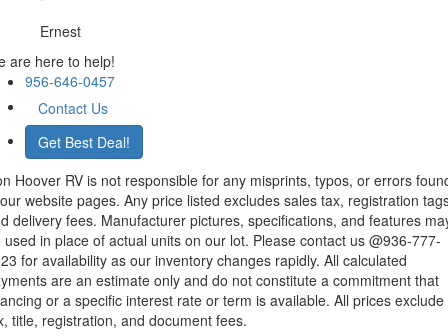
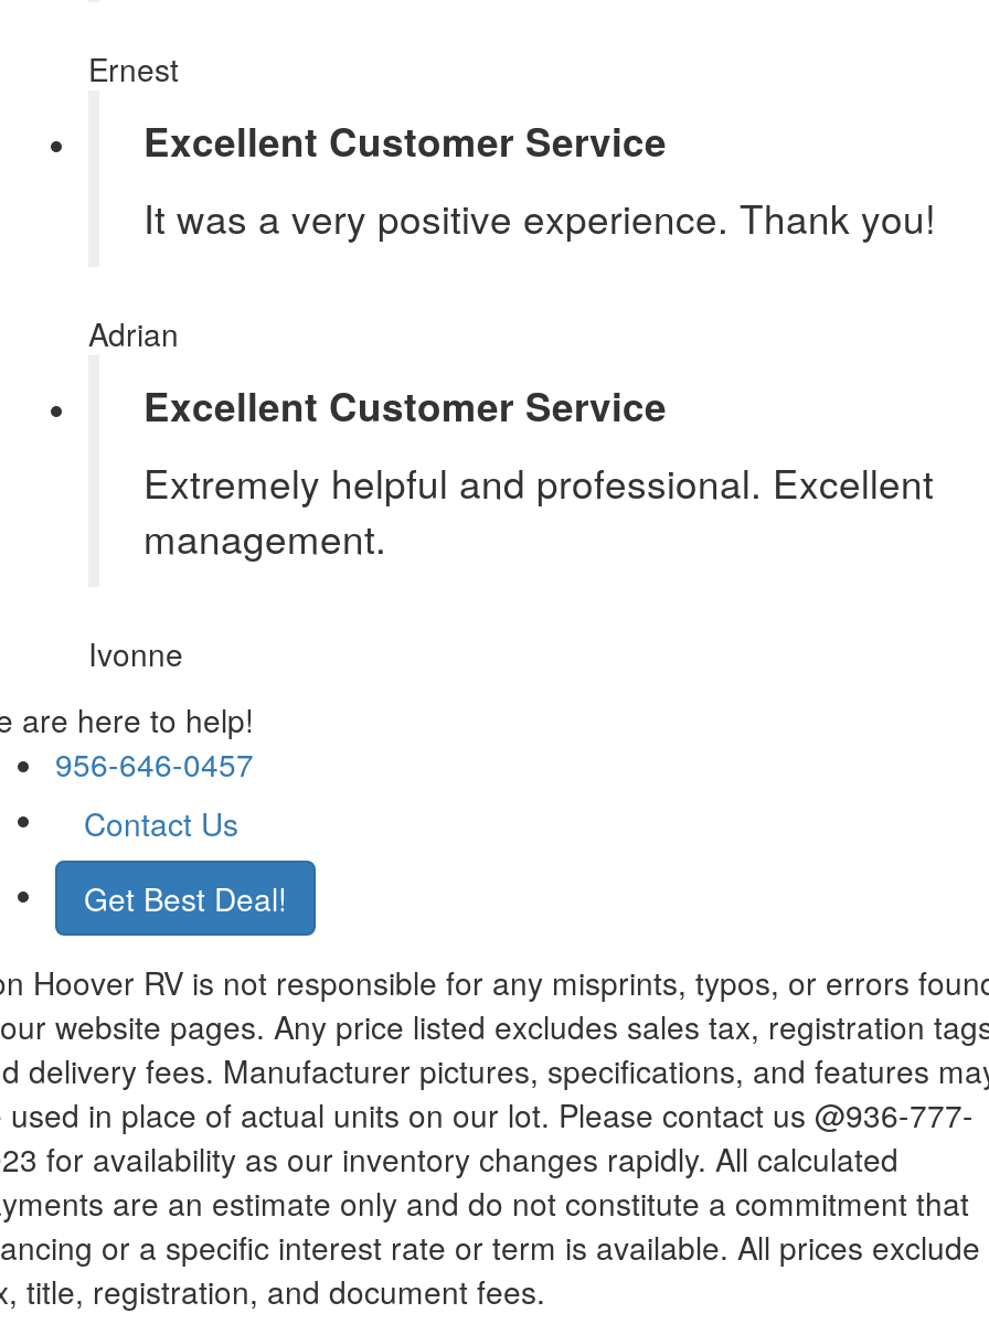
none -> [88,113,936,676] Excellent Customer Service | It was a very positive experience. Thank you! | Adrian | Excellent Customer Service | Extremely helpful and professional. Excellent | management. | Ivonne

